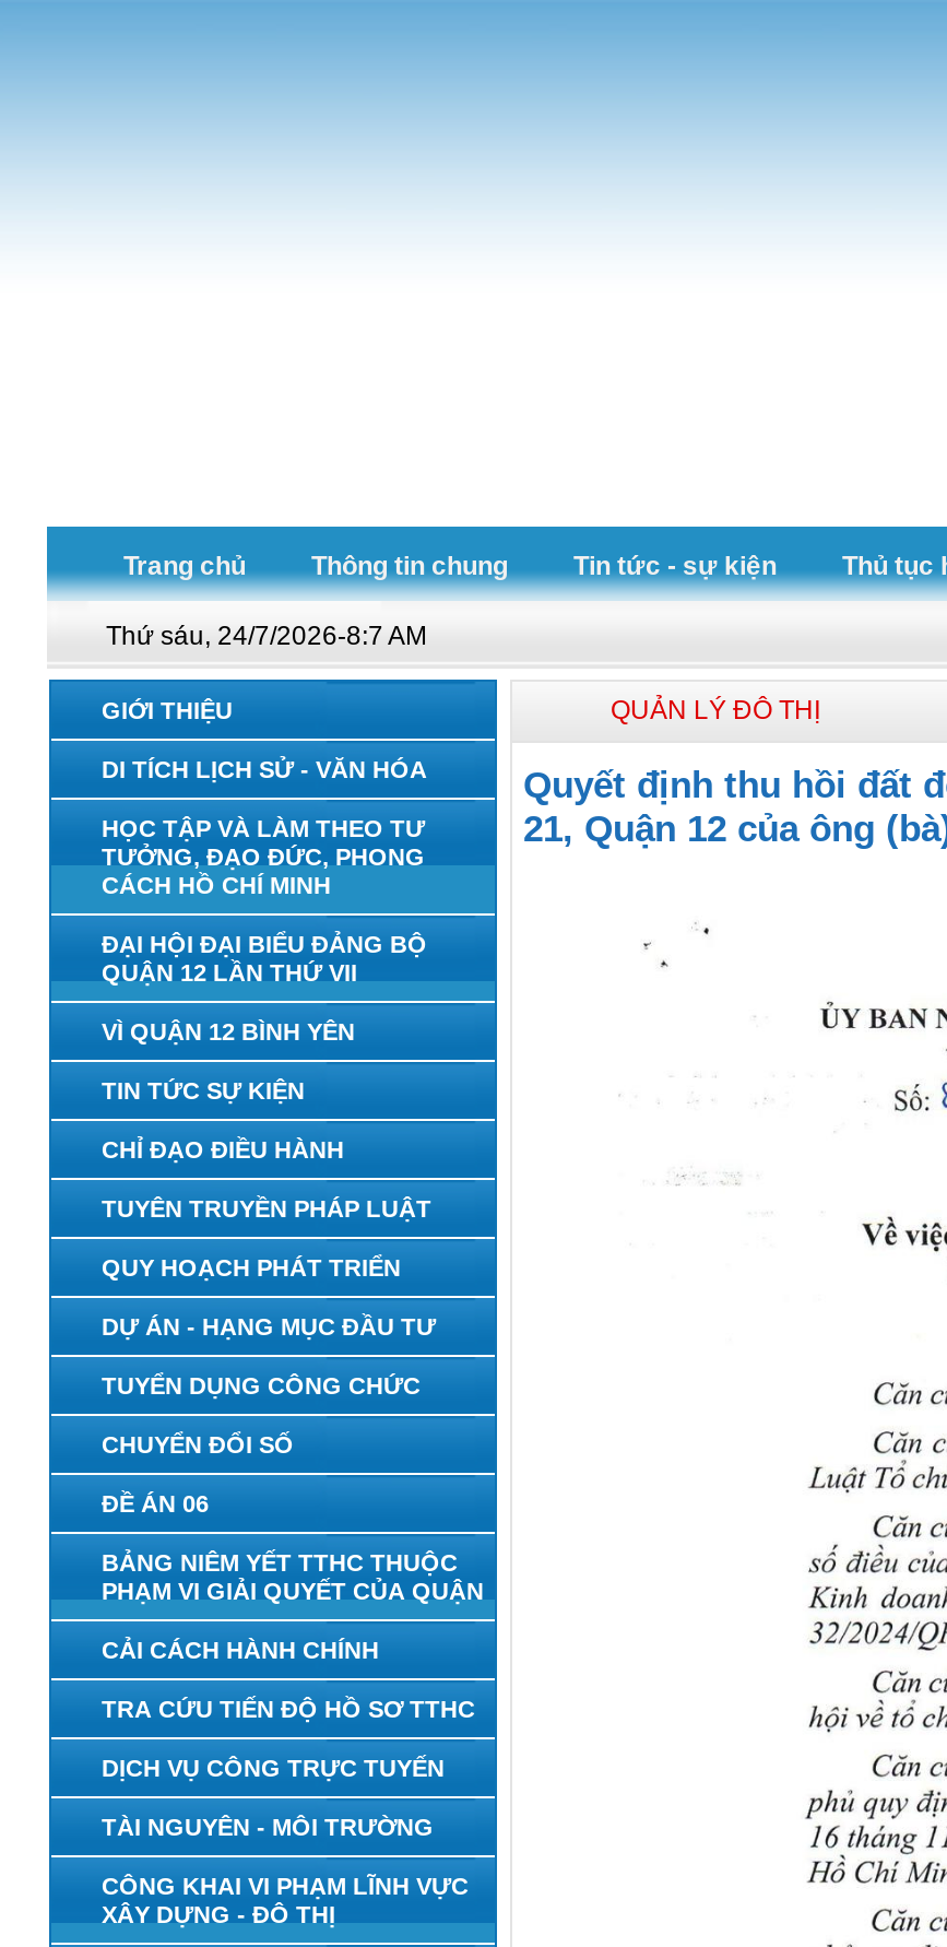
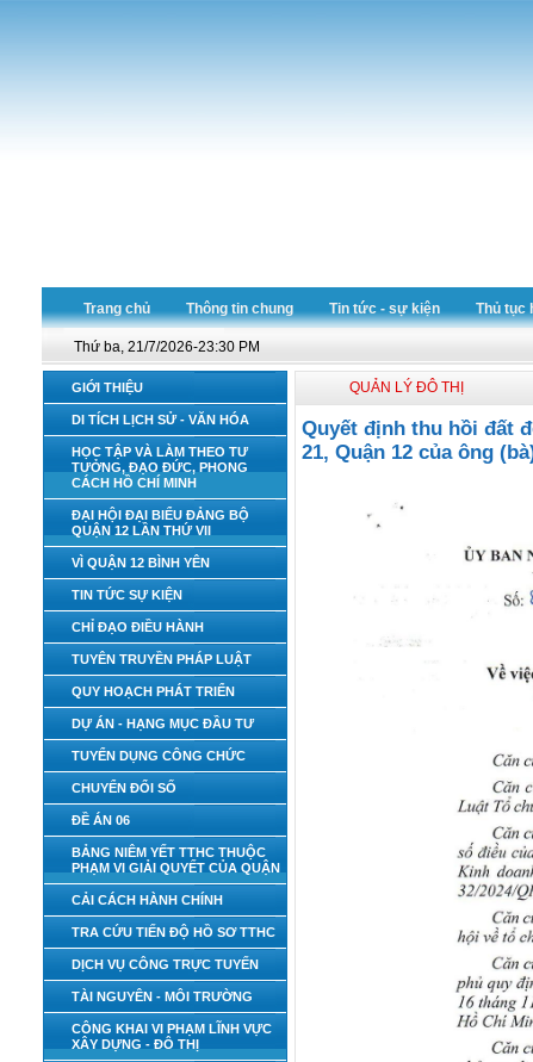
[106,621,427,651] Thứ sáu, 24/7/2026-8:7 AM -> [74,339,260,355] Thứ ba, 21/7/2026-23:30 PM

